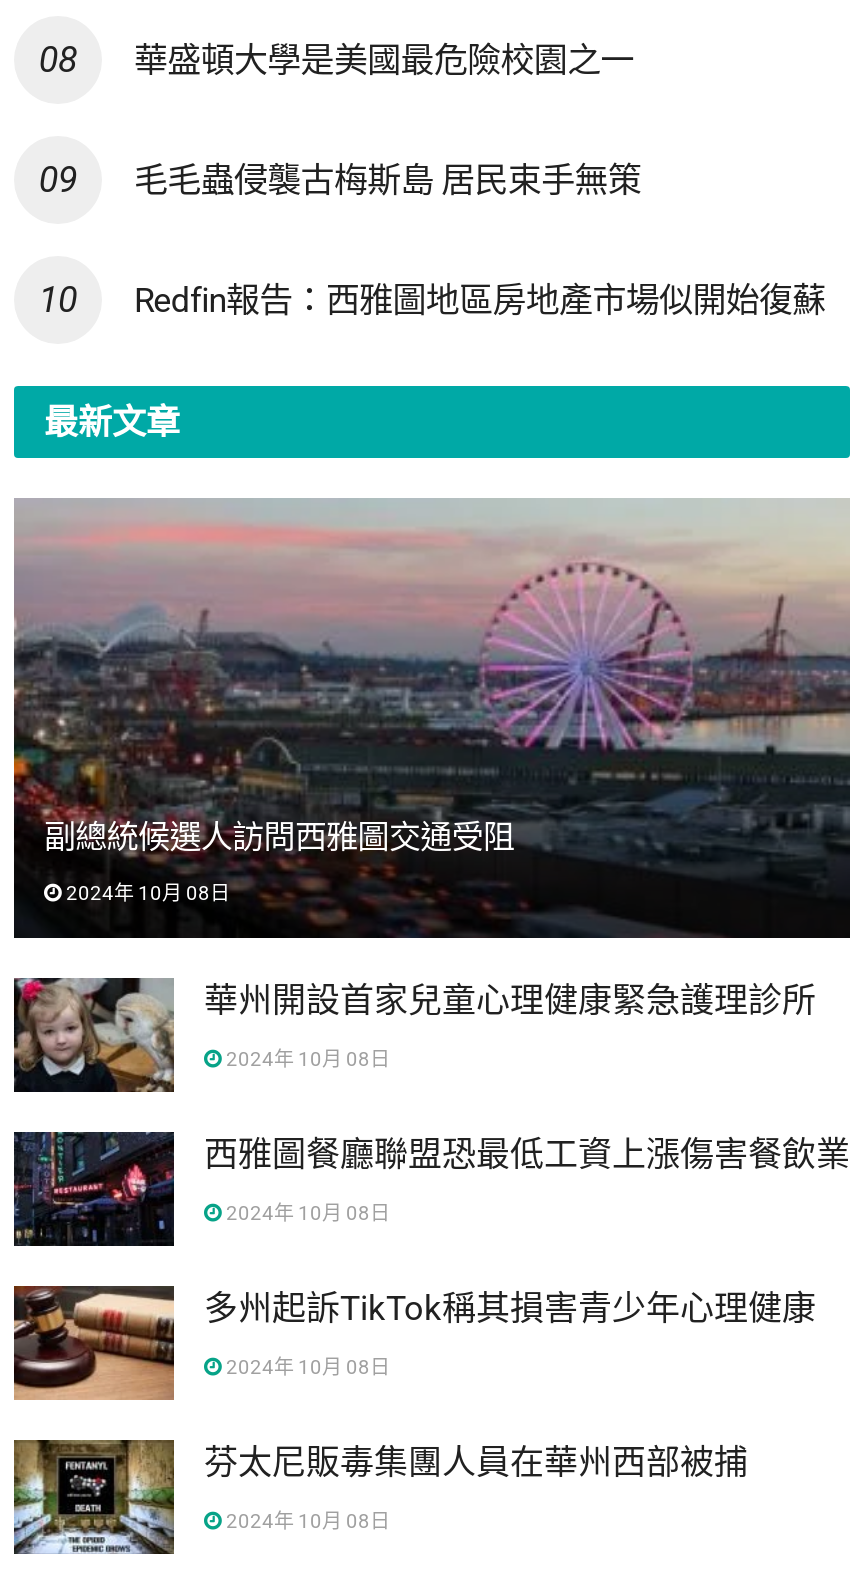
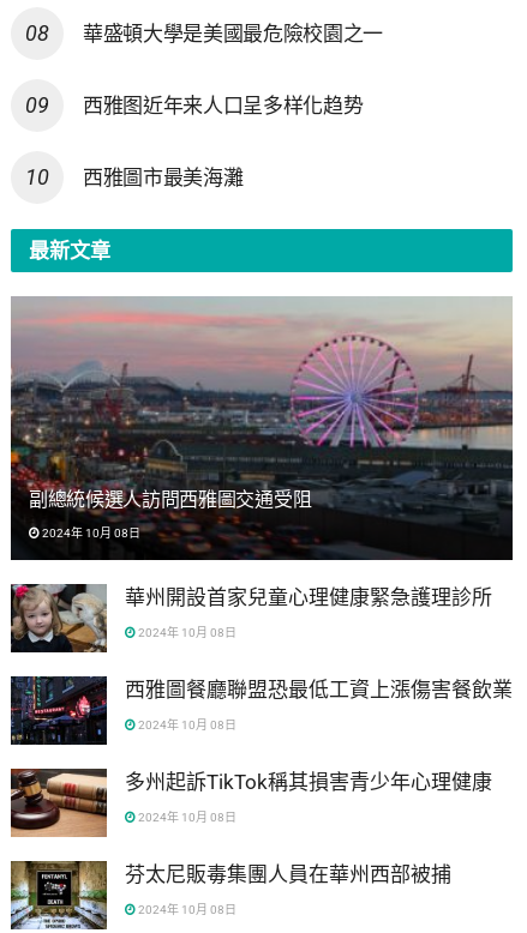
[134,159,641,199] 毛毛蟲侵襲古梅斯島 居民束手無策 -> [83,93,363,117] 西雅图近年来人口呈多样化趋势
[134,279,826,319] Redfin報告：西雅圖地區房地產市場似開始復蘇 -> [83,165,243,189] 西雅圖市最美海灘

